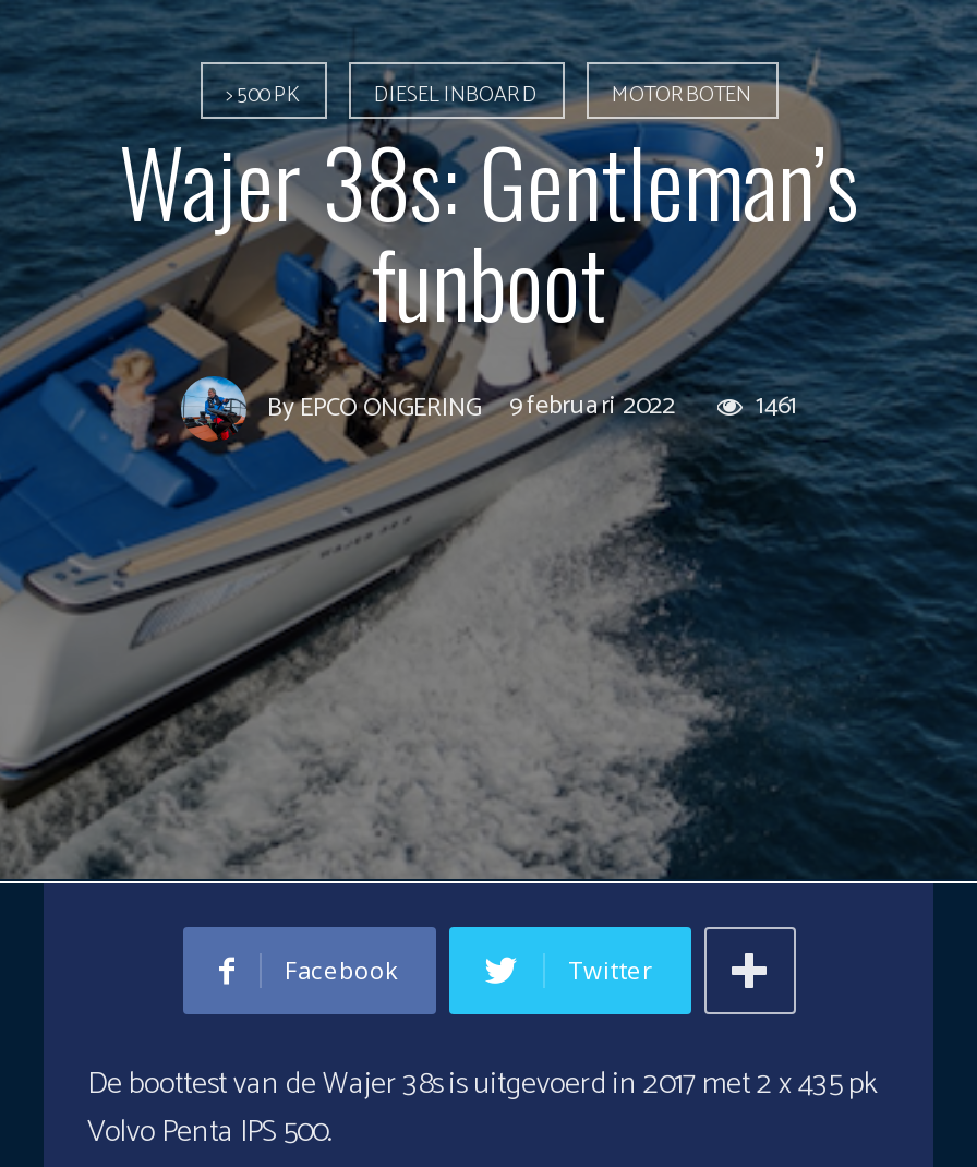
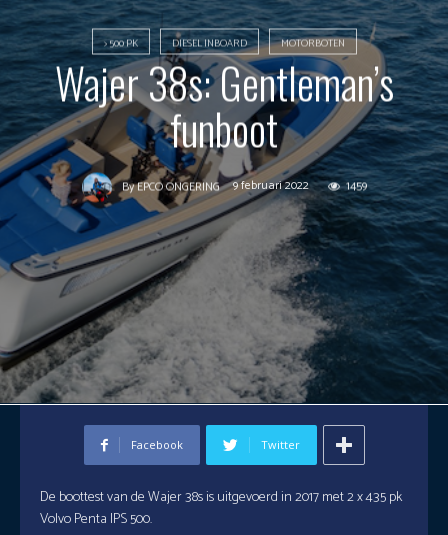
[267,385,797,429] By EPCO ONGERING 9 februari 2022 1461 -> [121,176,366,196] By EPCO ONGERING 9 februari 2022 1459

